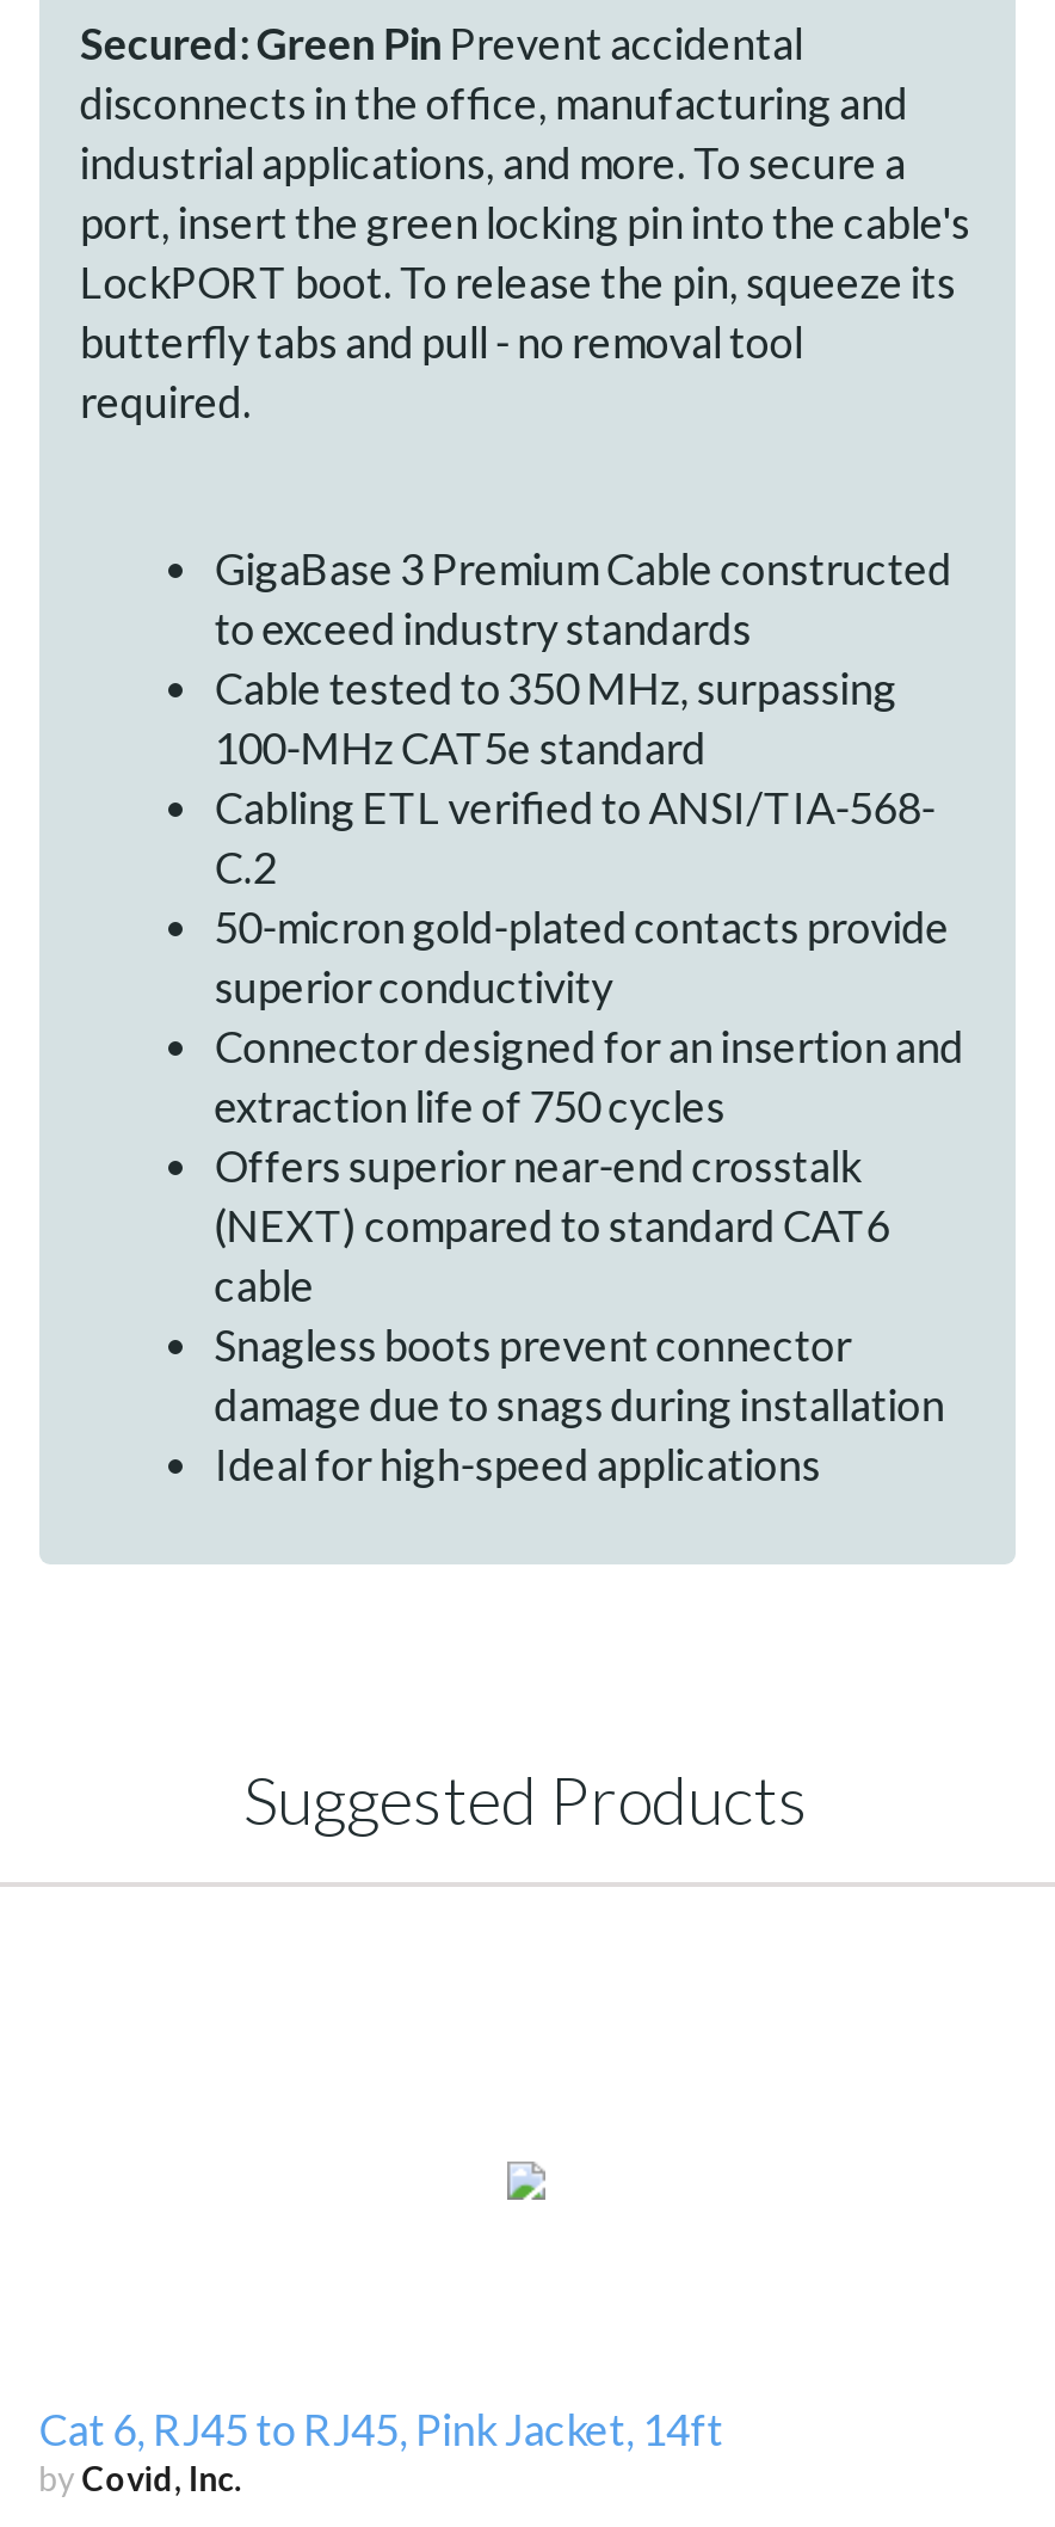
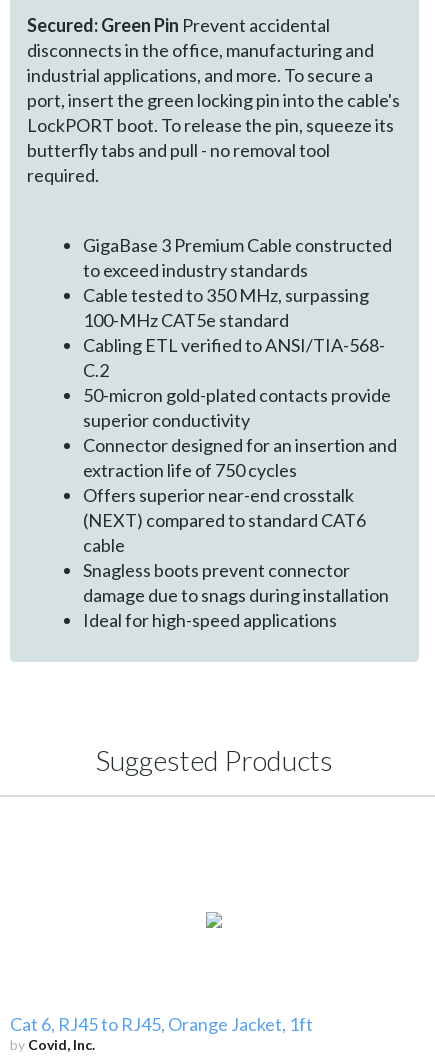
[38,2402,723,2455] Cat 6, RJ45 to RJ45, Pink Jacket, 14ft -> [10,1013,313,1035] Cat 6, RJ45 to RJ45, Orange Jacket, 1ft

